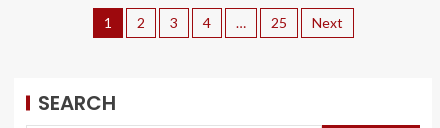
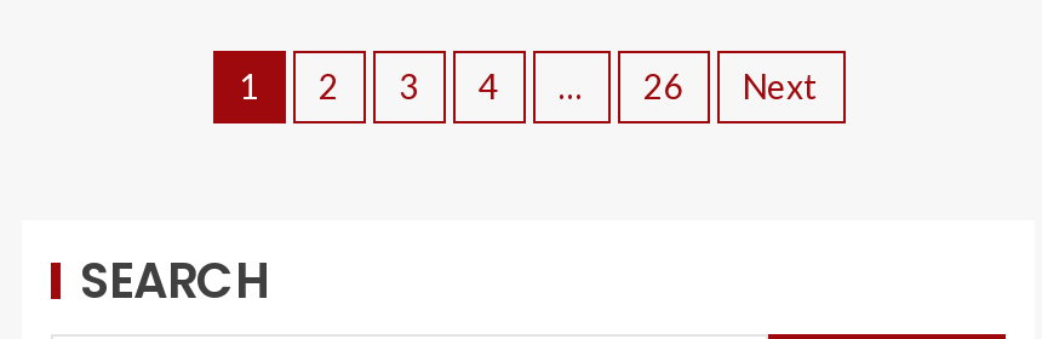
[270,14,286,31] 25 -> [643,65,682,107] 26

